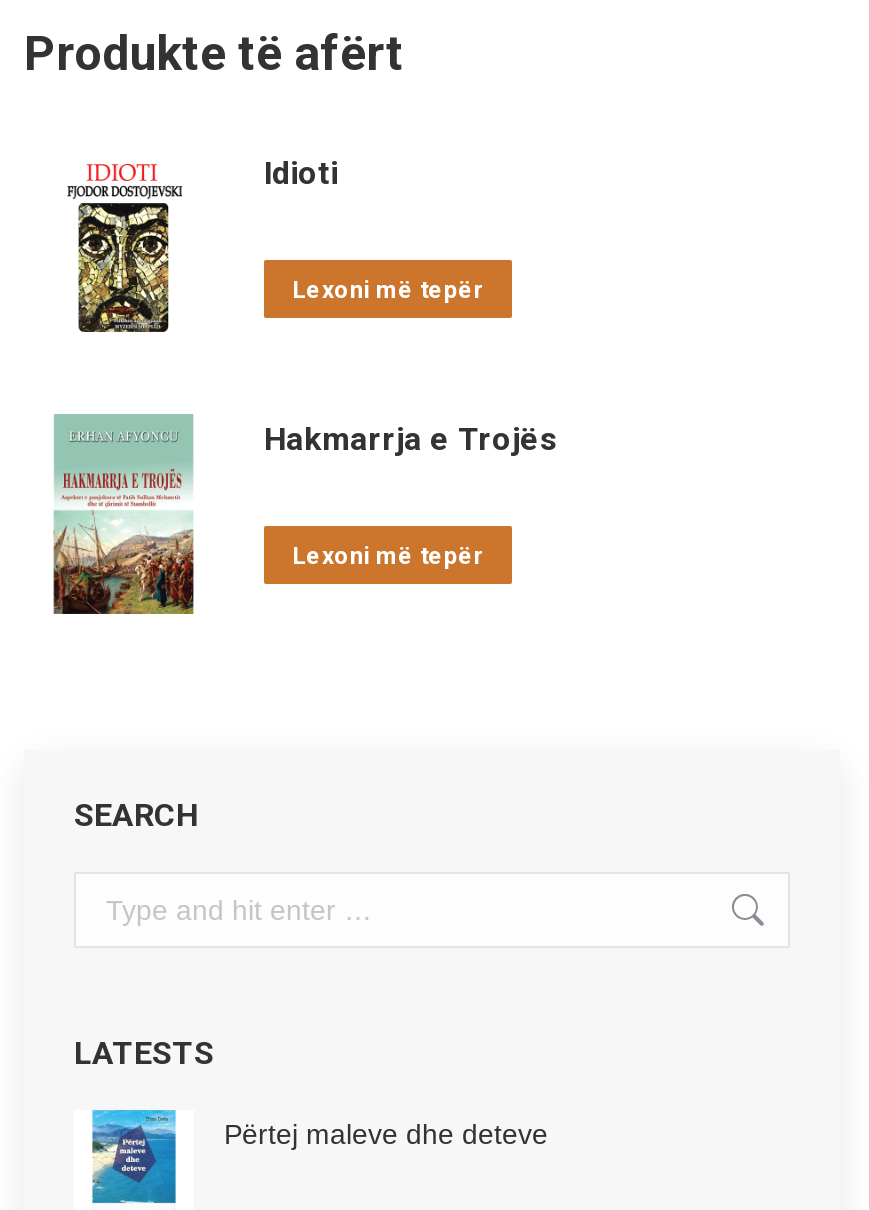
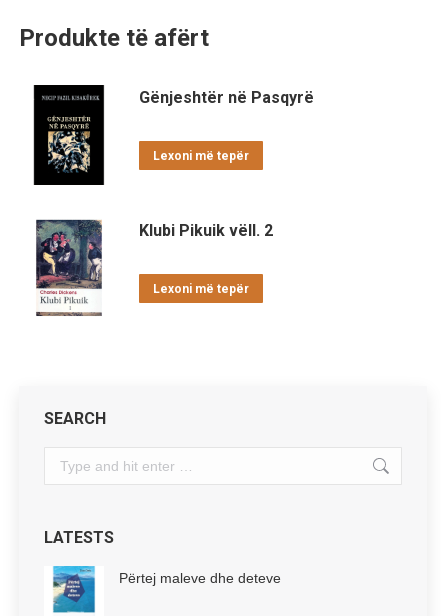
[54,148,338,348] [image] | Idioti -> [33,84,314,186] [image] | Gënjeshtër në Pasqyrë
[52,412,558,616] [image] | Hakmarrja e Trojës -> [34,219,273,318] [image] | Klubi Pikuik vëll. 2

